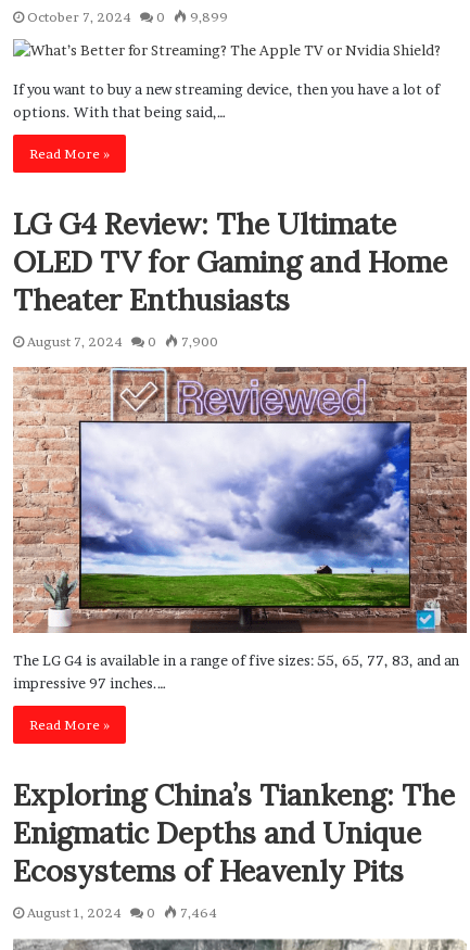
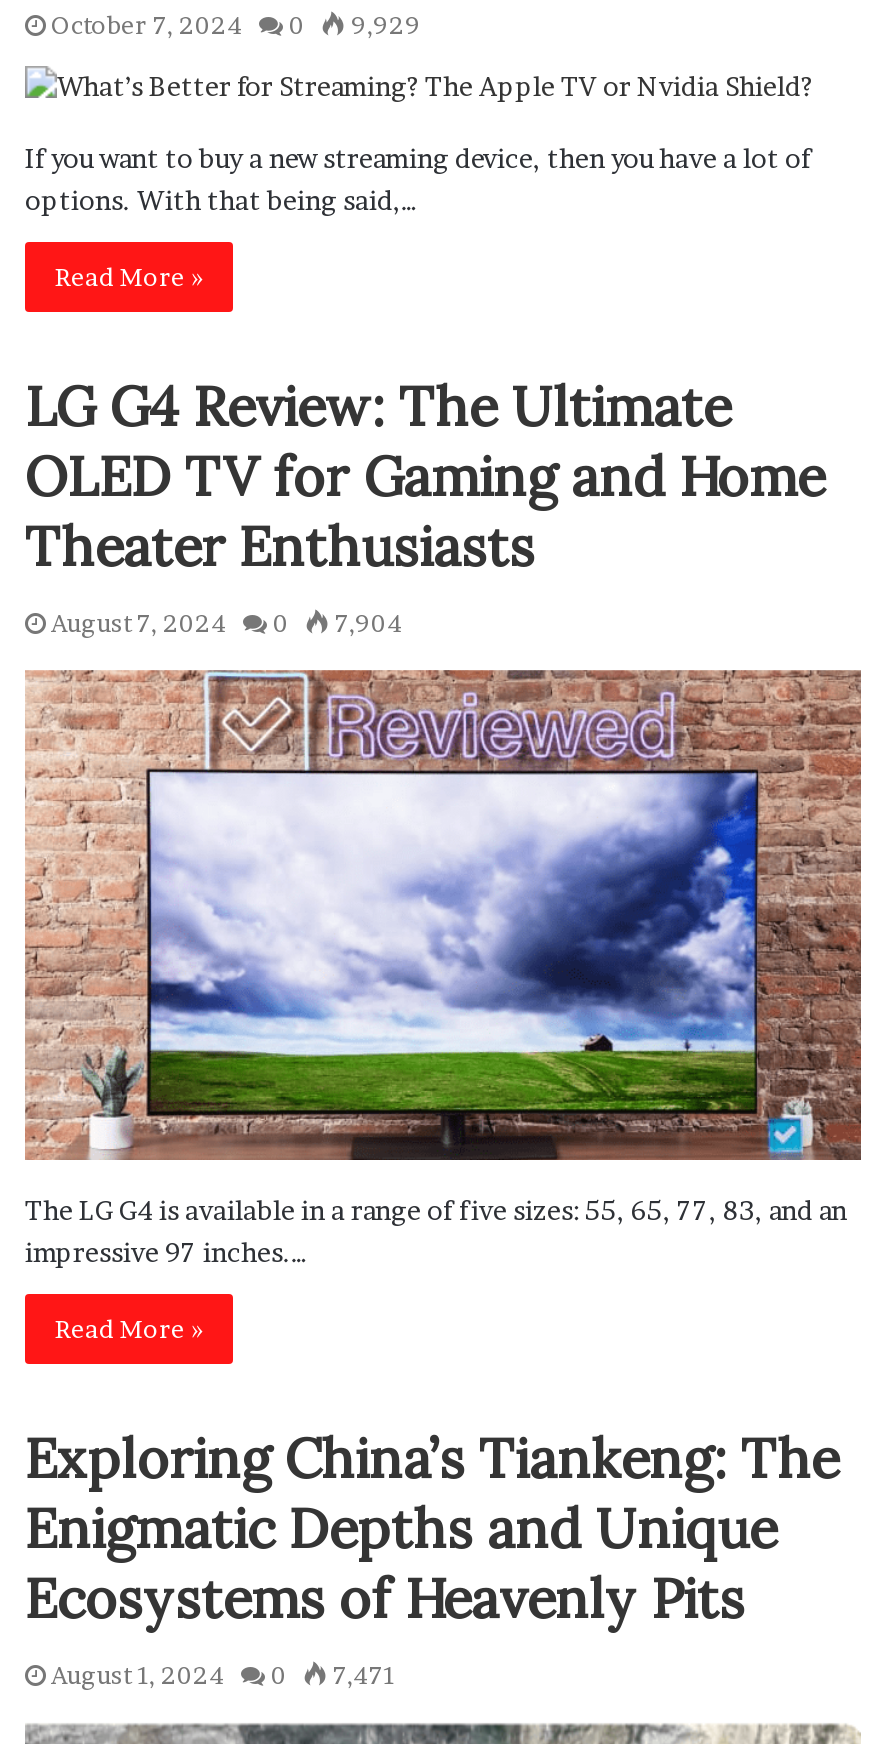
[27,9,228,26] October 7, 2024 0 9,899 -> [51,11,421,41] October 7, 2024 0 9,929
[27,334,218,350] August 7, 2024 0 7,900 -> [51,609,403,639] August 7, 2024 0 7,904
[27,905,217,921] August 1, 2024 0 7,464 -> [51,1660,395,1690] August 1, 2024 0 7,471

